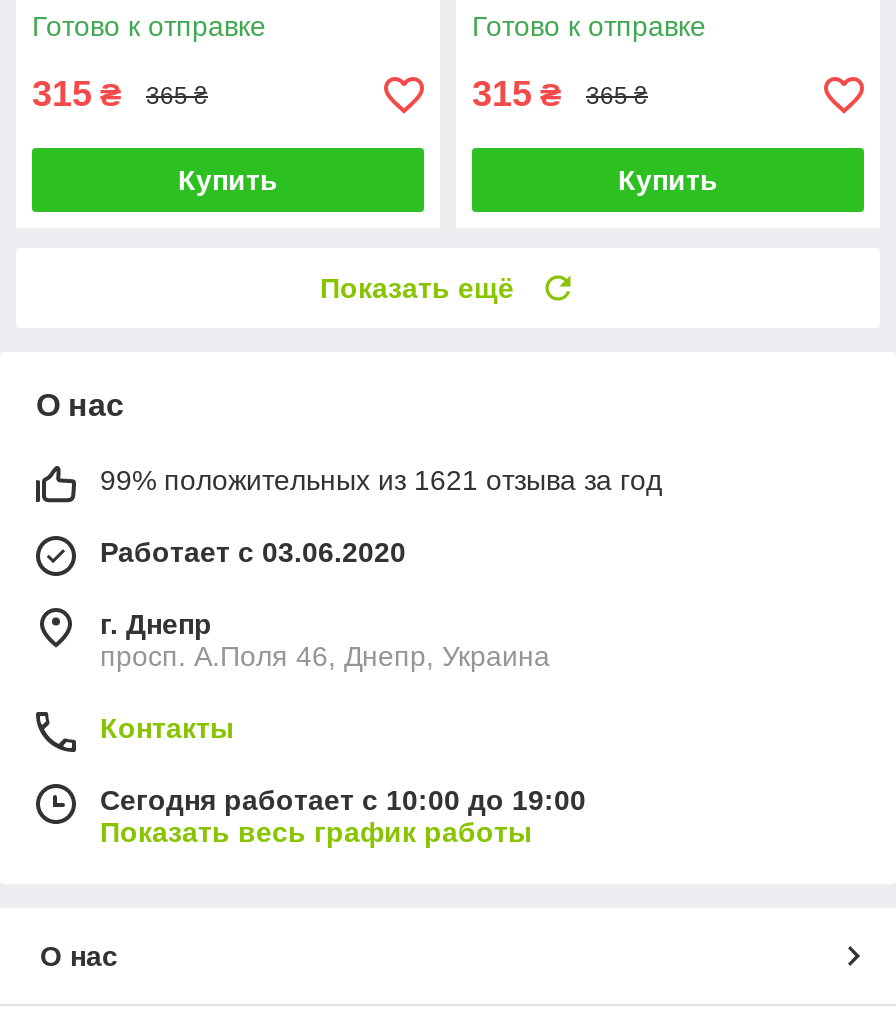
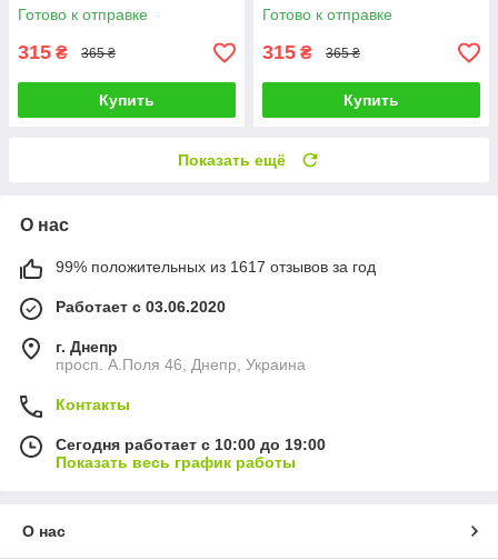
[100,464,662,496] 99% положительных из 1621 отзыва за год -> [56,258,376,276] 99% положительных из 1617 отзывов за год

